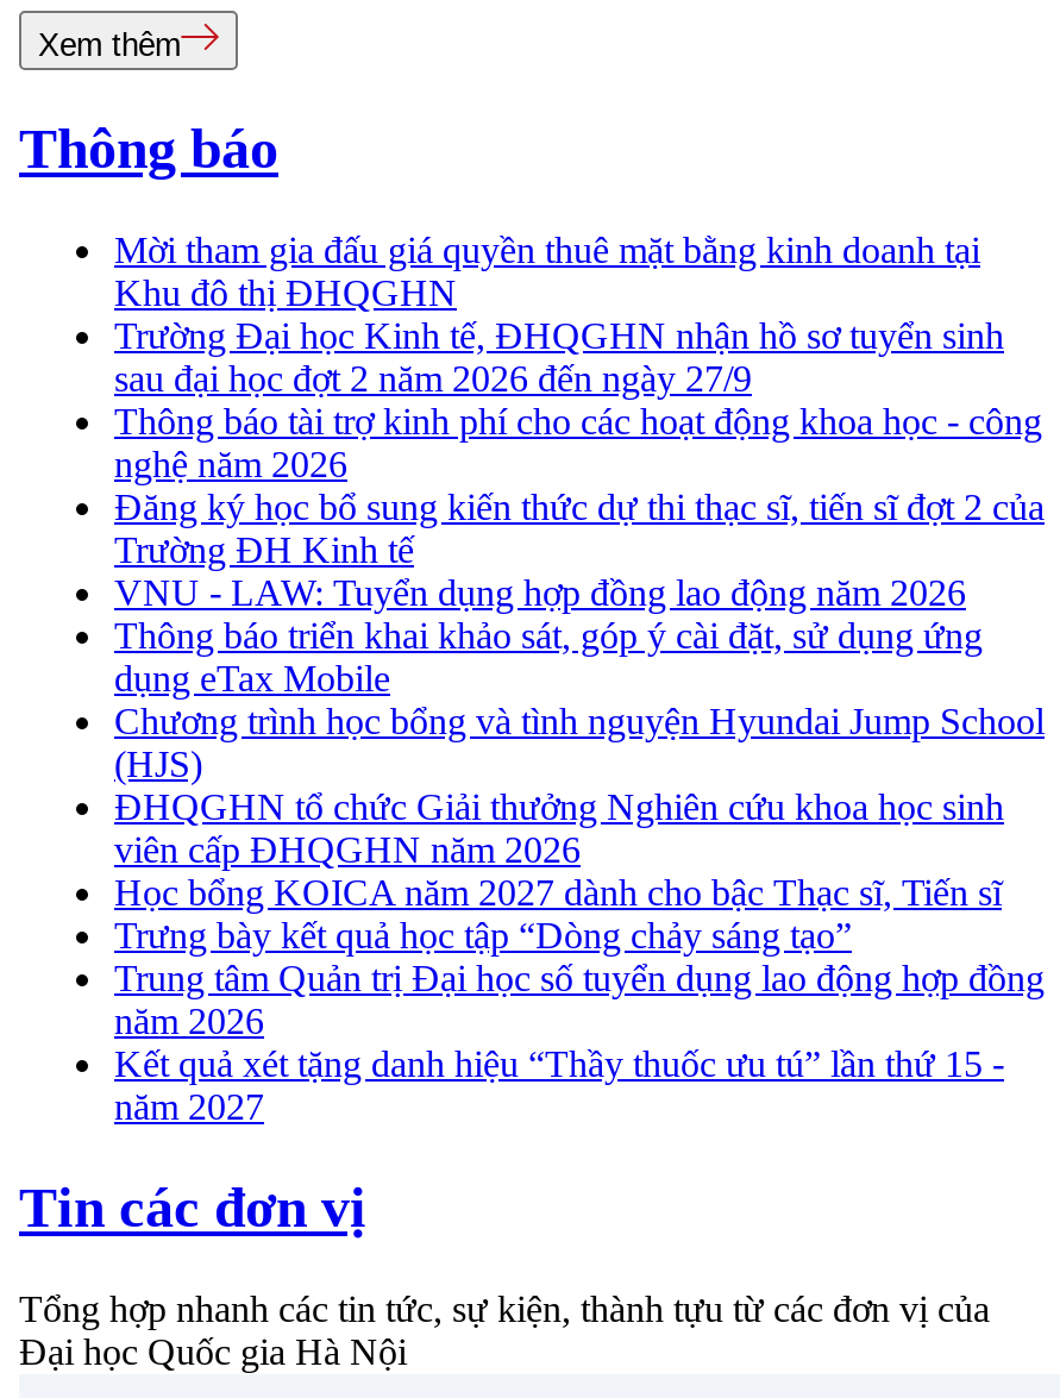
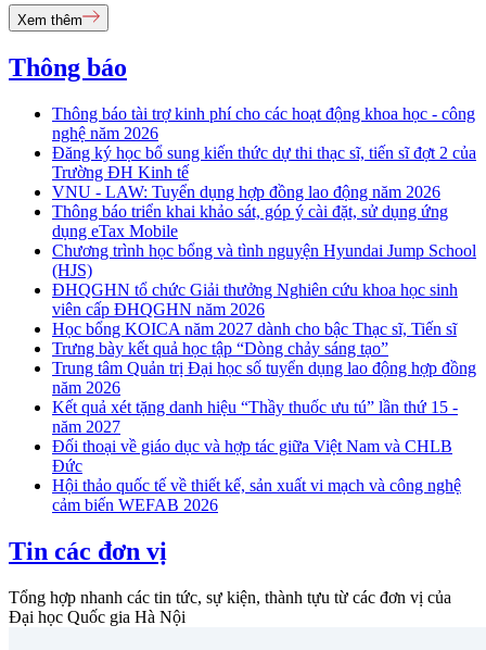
[114,230,1004,399] Mời tham gia đấu giá quyền thuê mặt bằng kinh doanh tại | Khu đô thị ĐHQGHN | Trường Đại học Kinh tế, ĐHQGHN nhận hồ sơ tuyển sinh | sau đại học đợt 2 năm 2026 đến ngày 27/9 -> none
moved [114,401,1045,1127] -> [52,105,476,436]: Thông báo tài trợ kinh phí cho các hoạt động khoa học - công | nghệ năm 2026 | Đăng ký học bổ sung kiến thức dự thi thạc sĩ, tiến sĩ đợt 2 của | ... | Kết quả xét tặng danh hiệu “Thầy thuốc ưu tú” lần thứ 15 - | năm 2027
none -> [52,437,461,514] Đối thoại về giáo dục và hợp tác giữa Việt Nam và CHLB | Đức | Hội thảo quốc tế về thiết kế, sản xuất vi mạch và công nghệ | cảm biến WEFAB 2026

